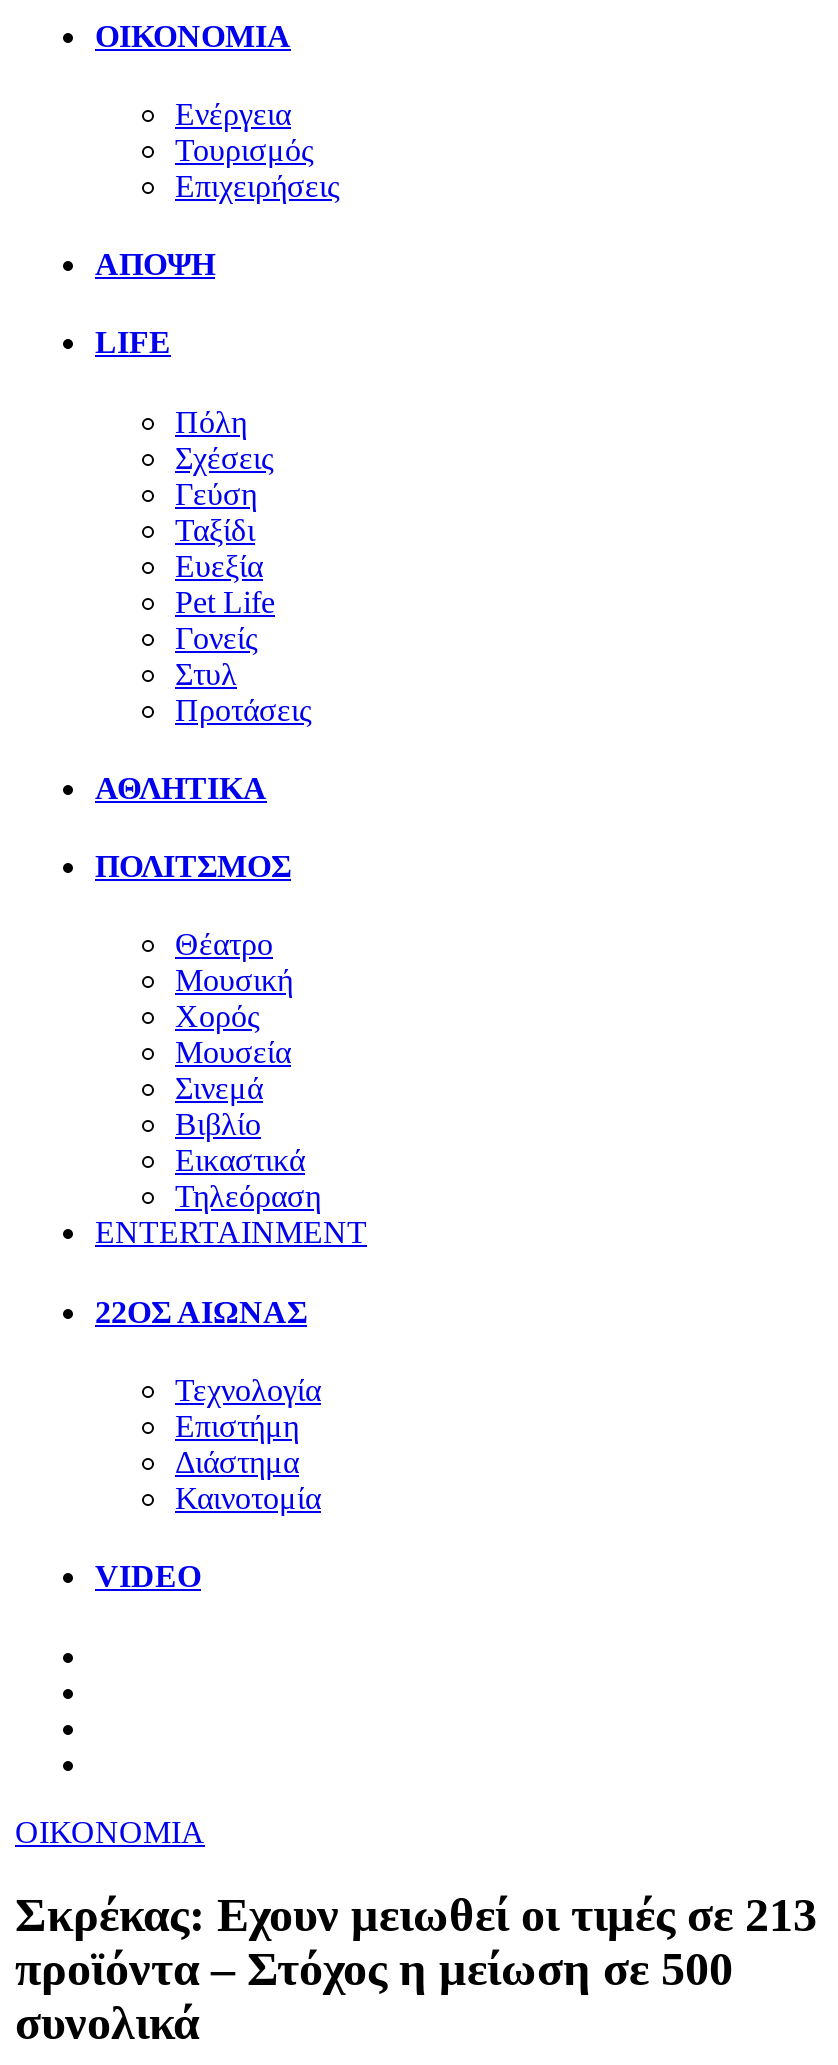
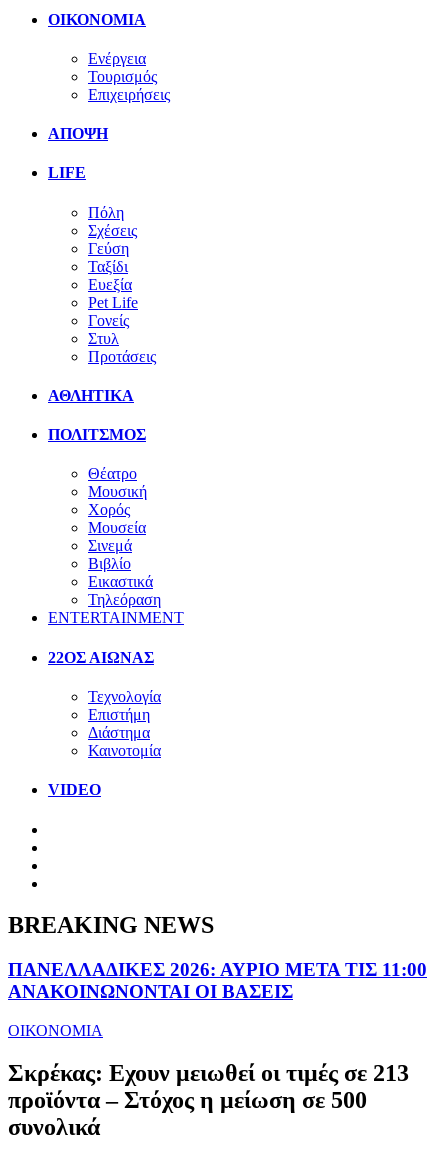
none -> [8,912,427,1002] BREAKING NEWS | ΠΑΝΕΛΛΑΔΙΚΕΣ 2026: ΑΥΡΙΟ ΜΕΤΑ ΤΙΣ 11:00 | ΑΝΑΚΟΙΝΩΝΟΝΤΑΙ ΟΙ ΒΑΣΕΙΣ

